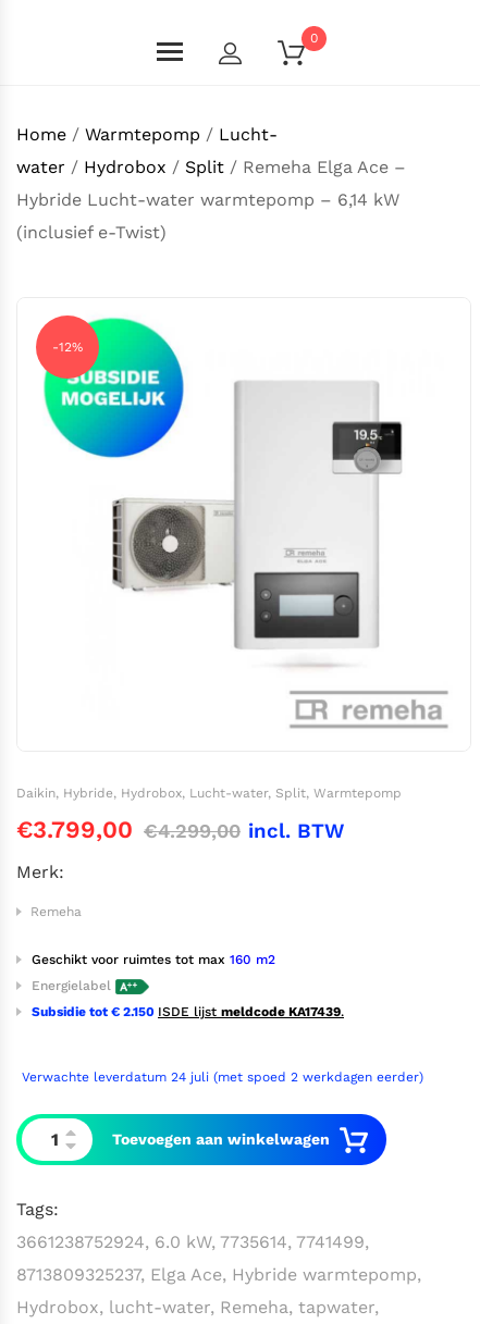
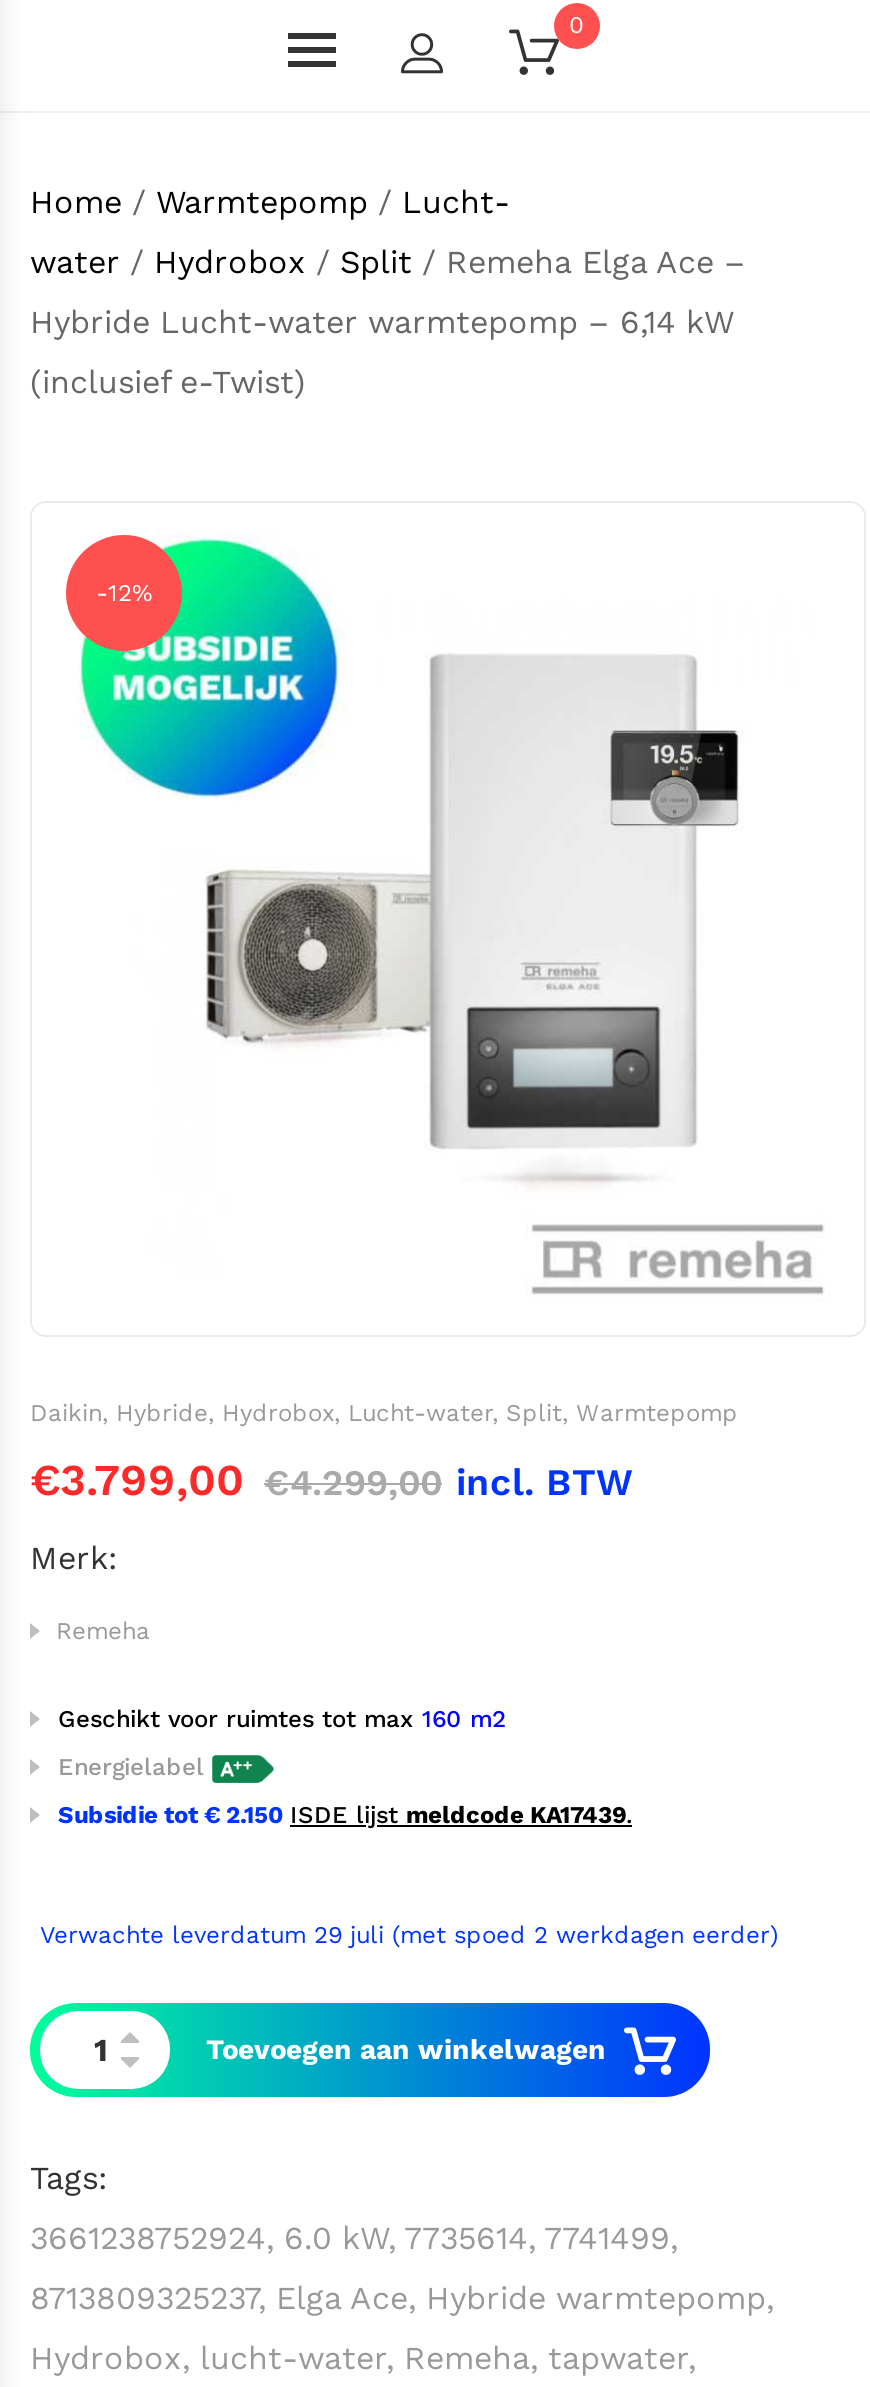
[22,1070,423,1085] Verwachte leverdatum 24 juli (met spoed 2 werkdagen eerder) -> [40,1921,778,1949] Verwachte leverdatum 29 juli (met spoed 2 werkdagen eerder)

